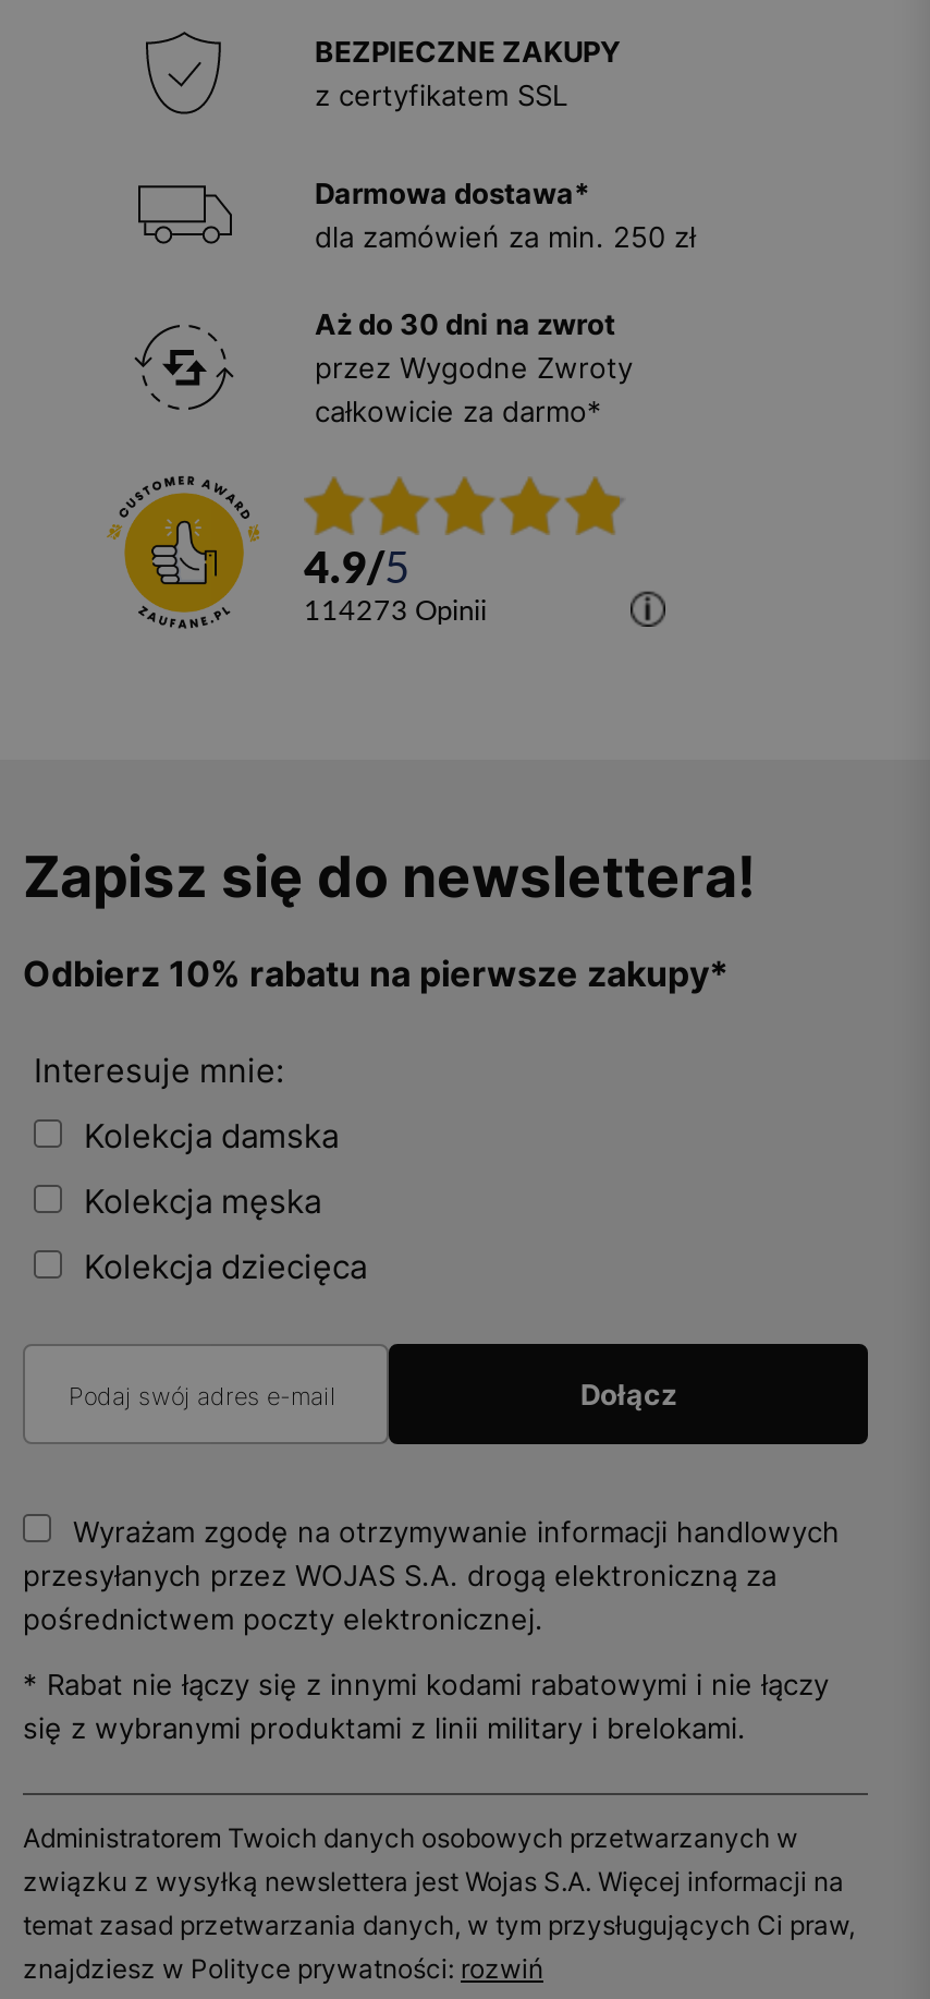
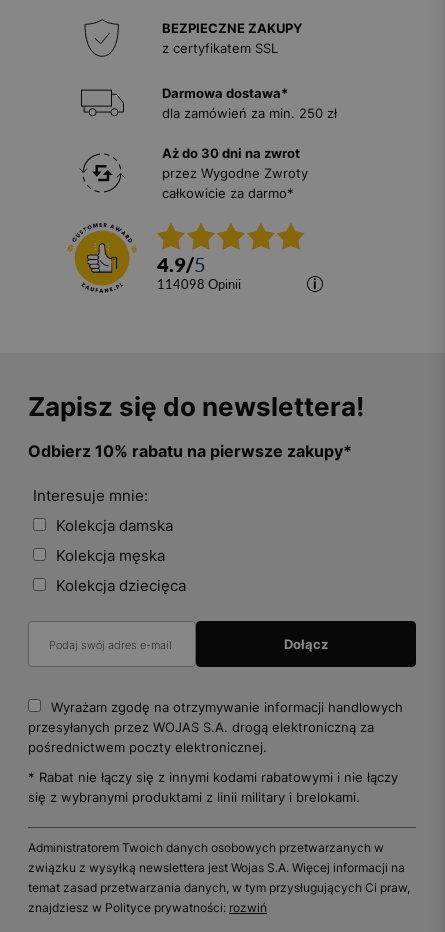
[304,592,487,627] 114273 opinii -> [157,276,241,292] 114098 opinii

